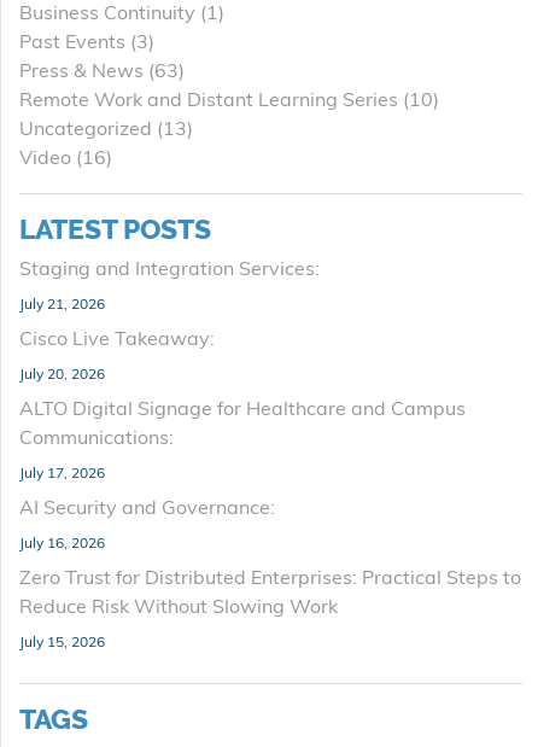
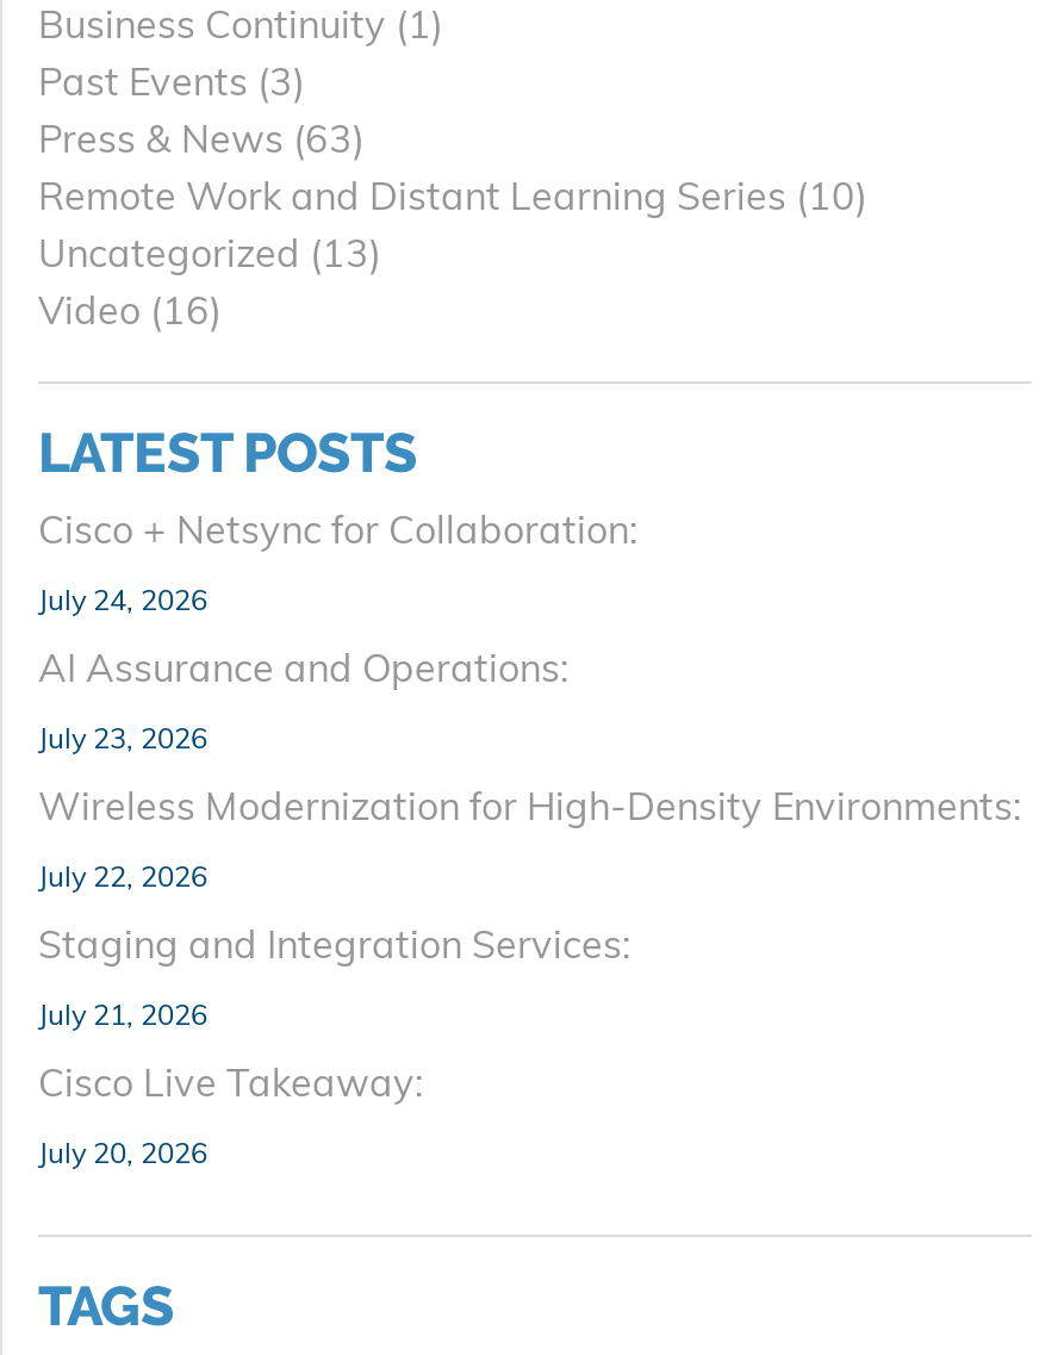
none -> [38,516,1022,895] Cisco + Netsync for Collaboration: | July 24, 2026 | AI Assurance and Operations: | July 23, 2026 | Wireless Modernization for High-Density Environments: | July 22, 2026
moved [19,261,320,383] -> [38,930,631,1171]: Staging and Integration Services: | July 21, 2026 | Cisco Live Takeaway: | July 20, 2026
[19,401,521,651] ALTO Digital Signage for Healthcare and Campus | Communications: | July 17, 2026 | AI Security and Governance: | July 16, 2026 | Zero Trust for Distributed Enterprises: Practical Steps to | Reduce Risk Without Slowing Work | July 15, 2026 -> none

